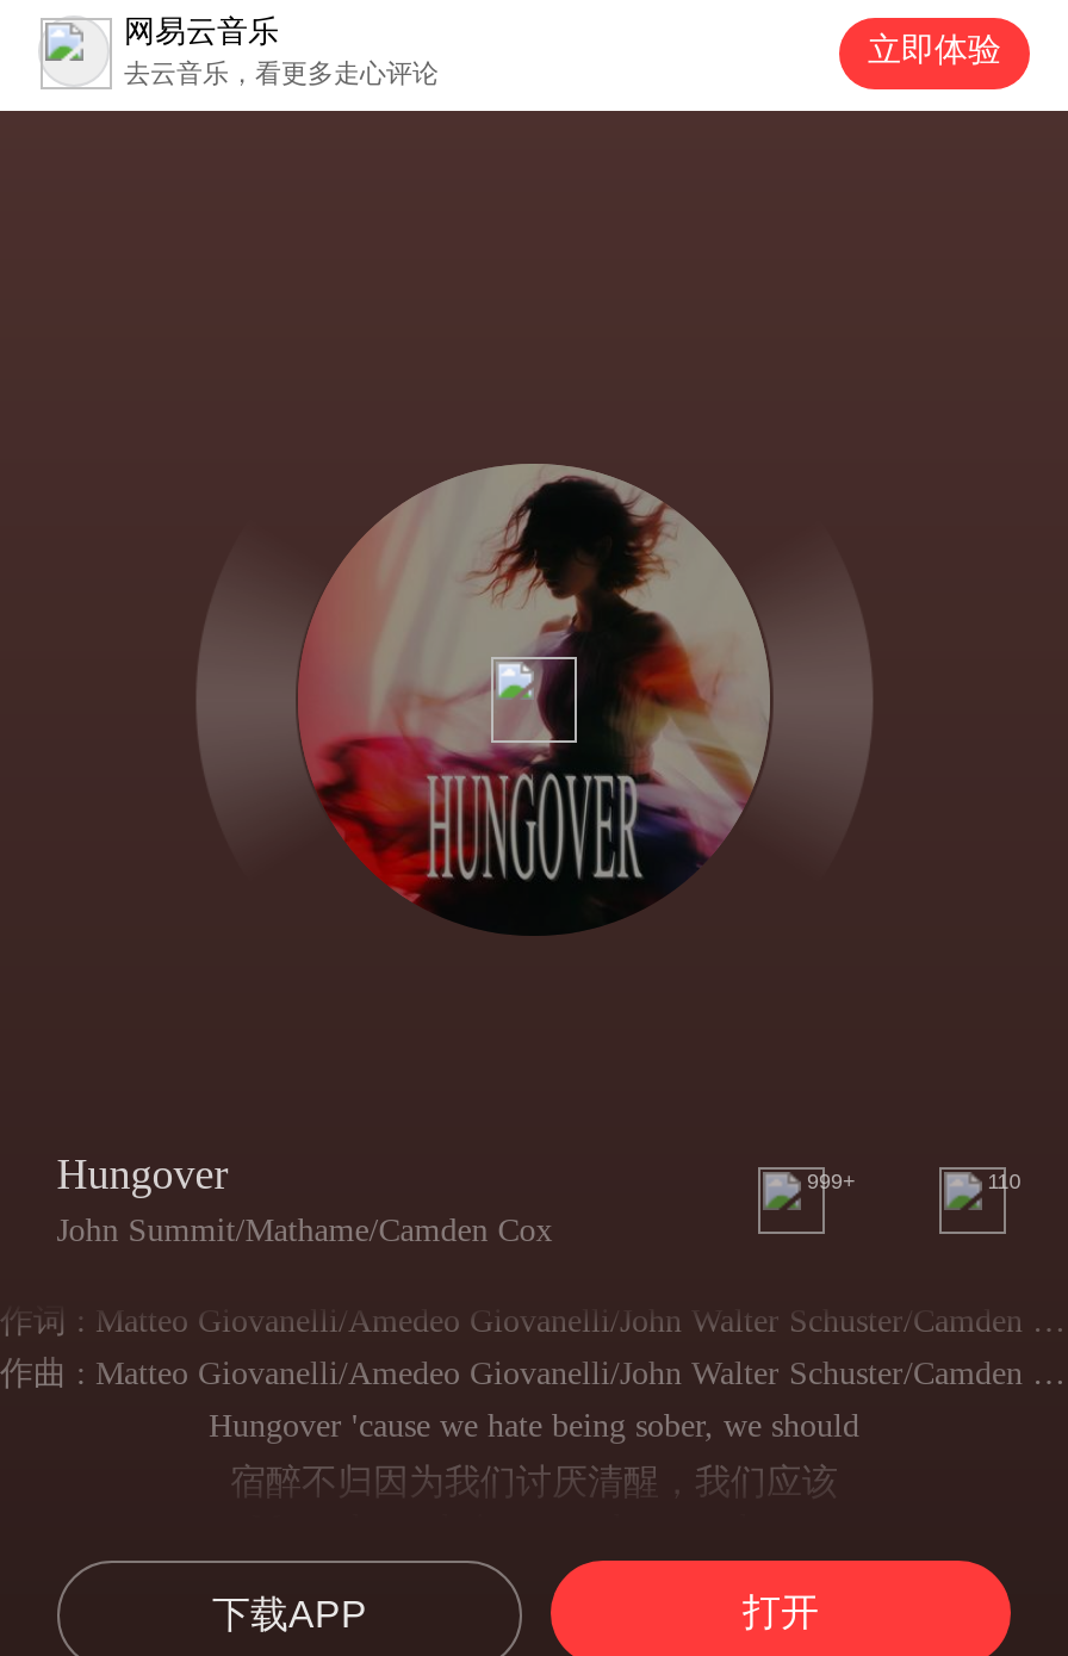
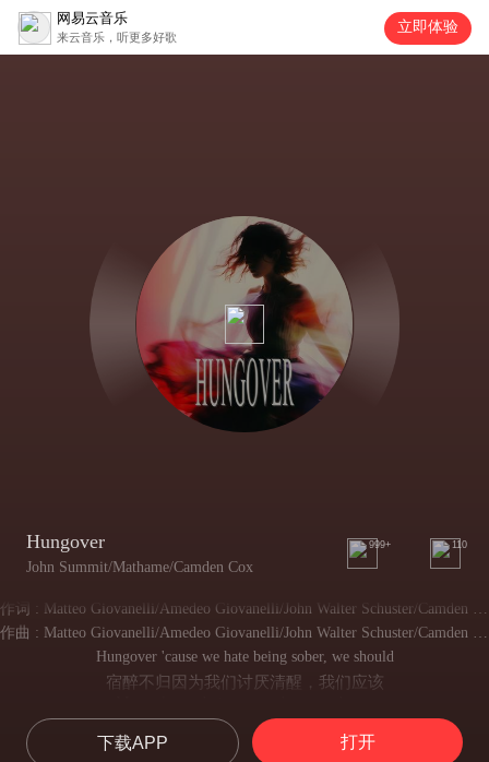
[124,58,439,87] 去云音乐，看更多走心评论 -> [57,31,177,44] 来云音乐，听更多好歌

